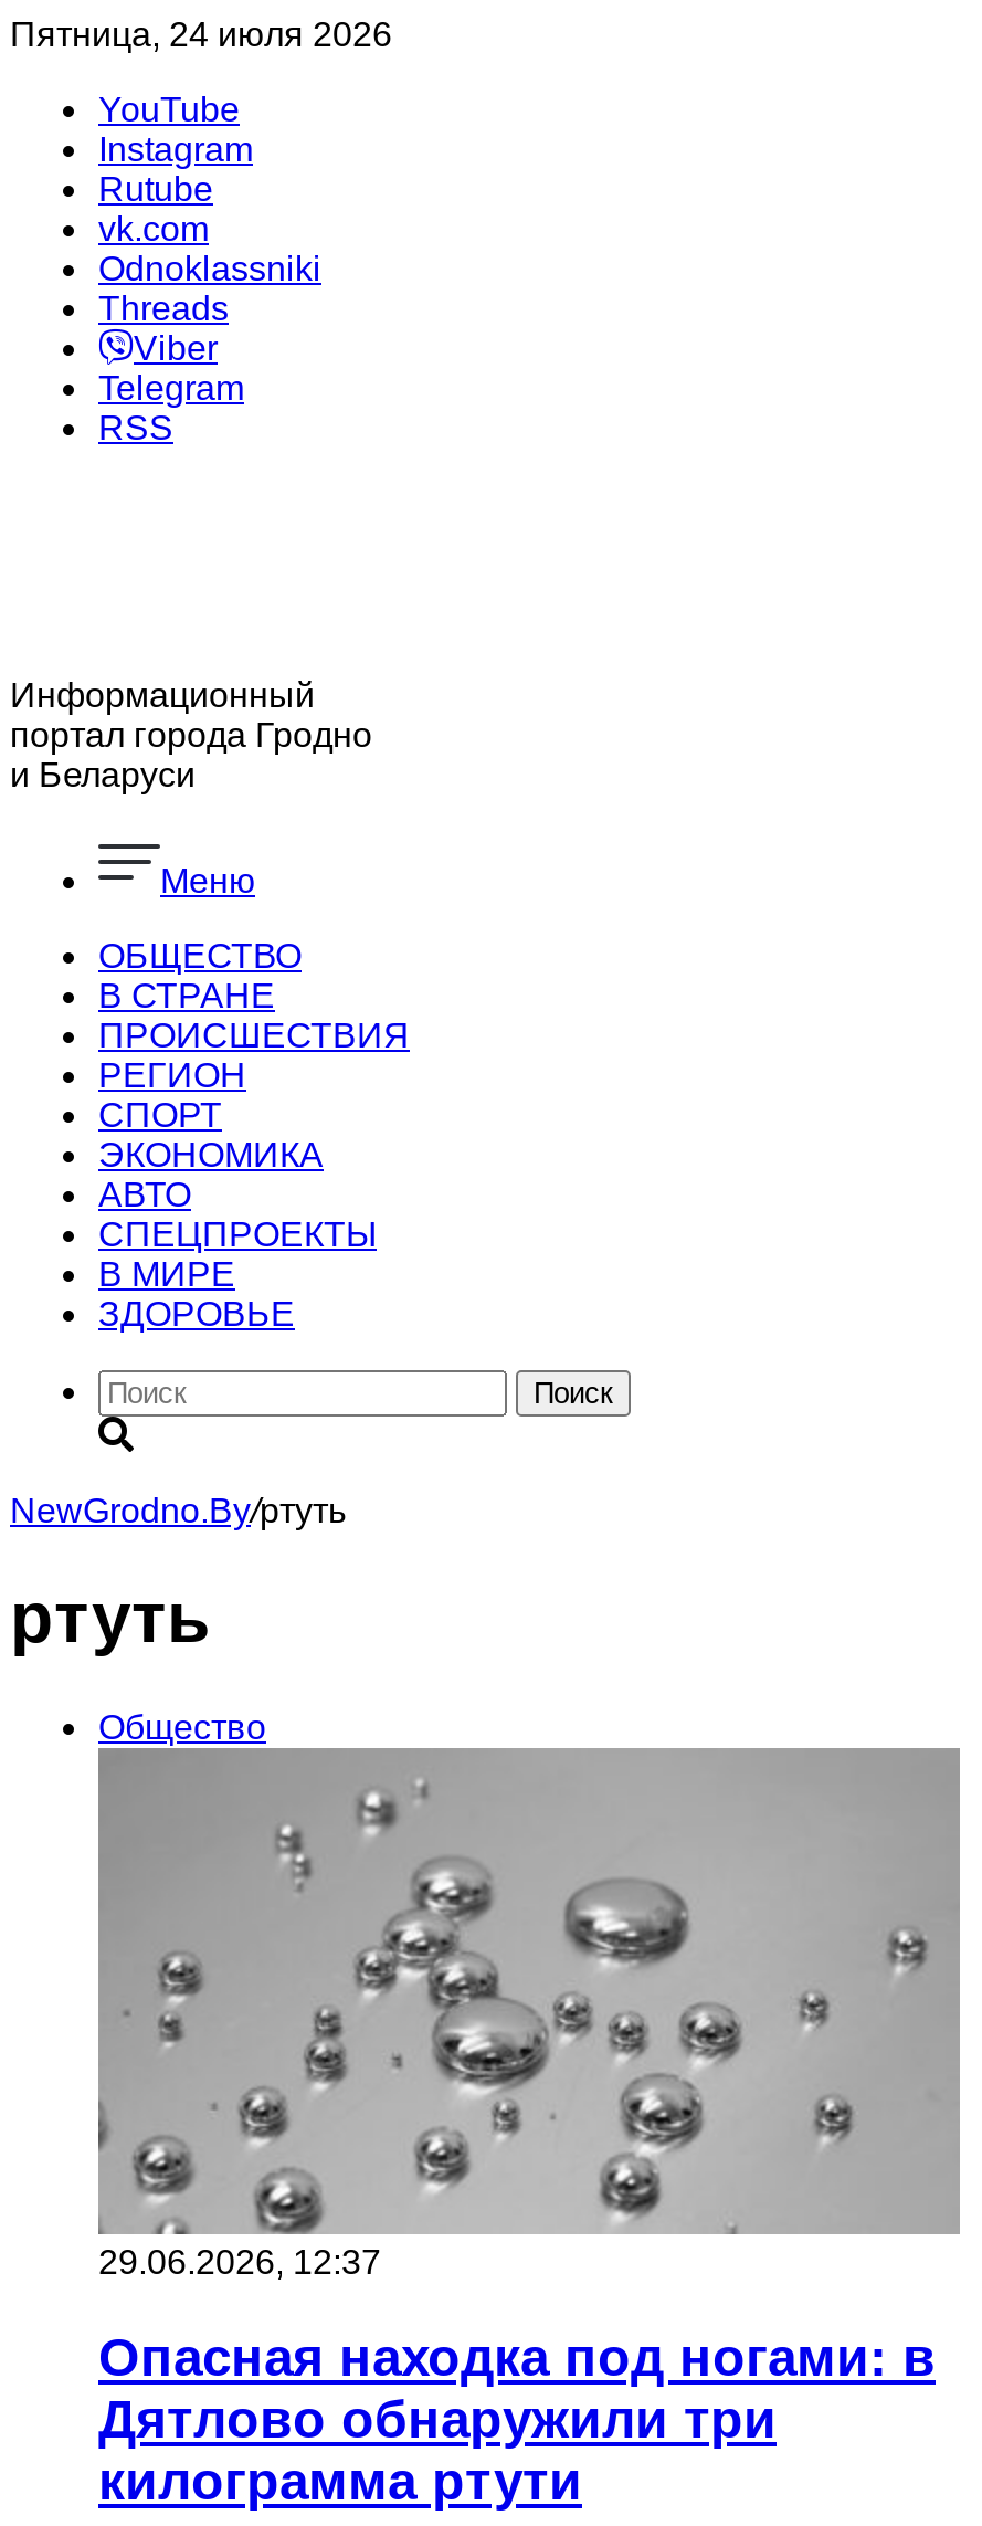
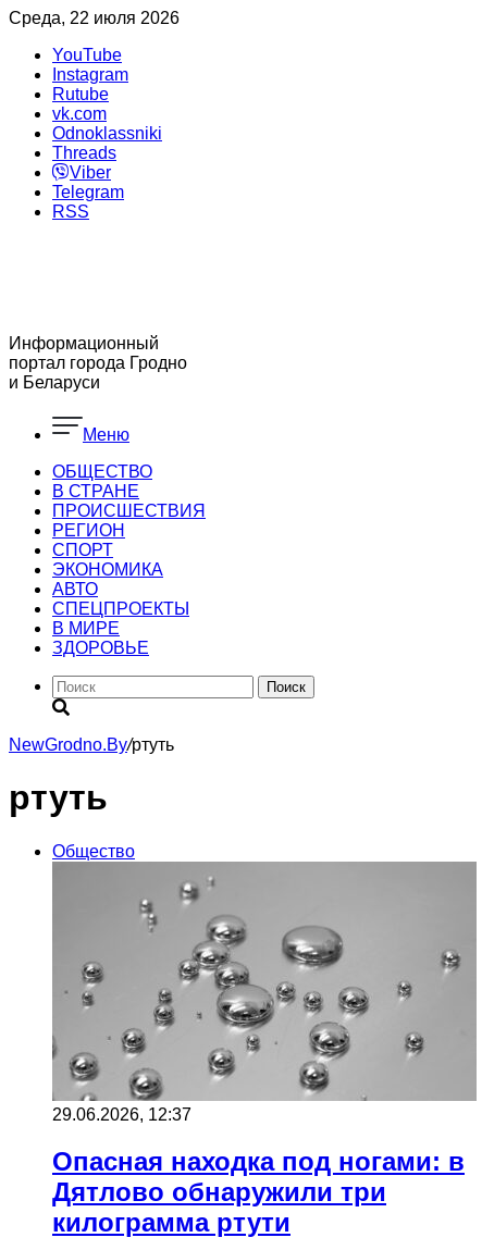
[10,15,392,53] Пятница, 24 июля 2026 -> [9,9,180,27] Среда, 22 июля 2026

